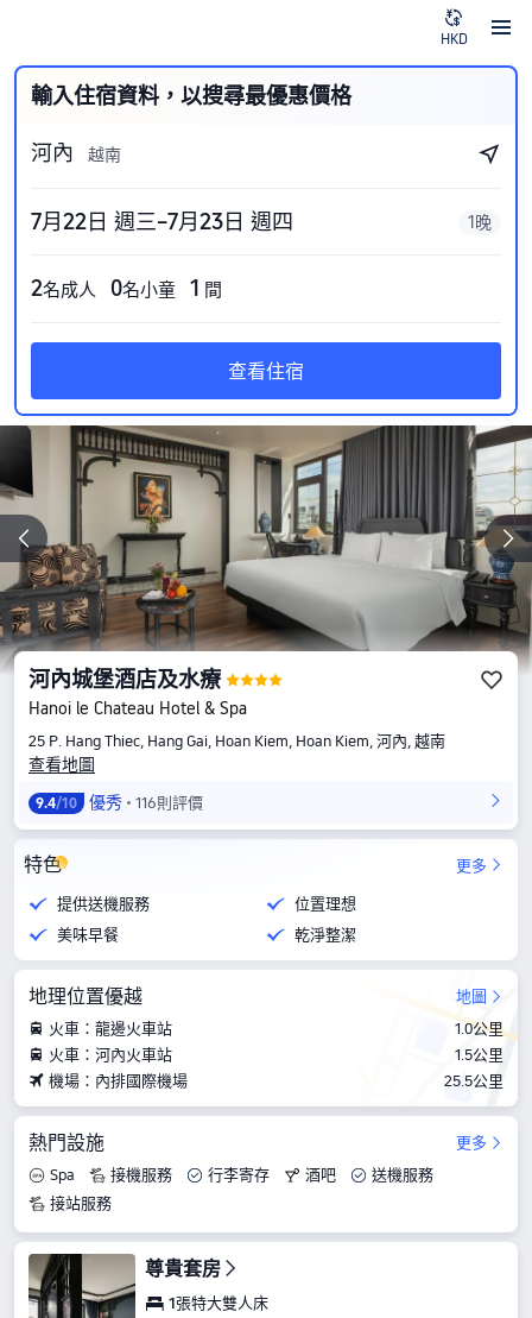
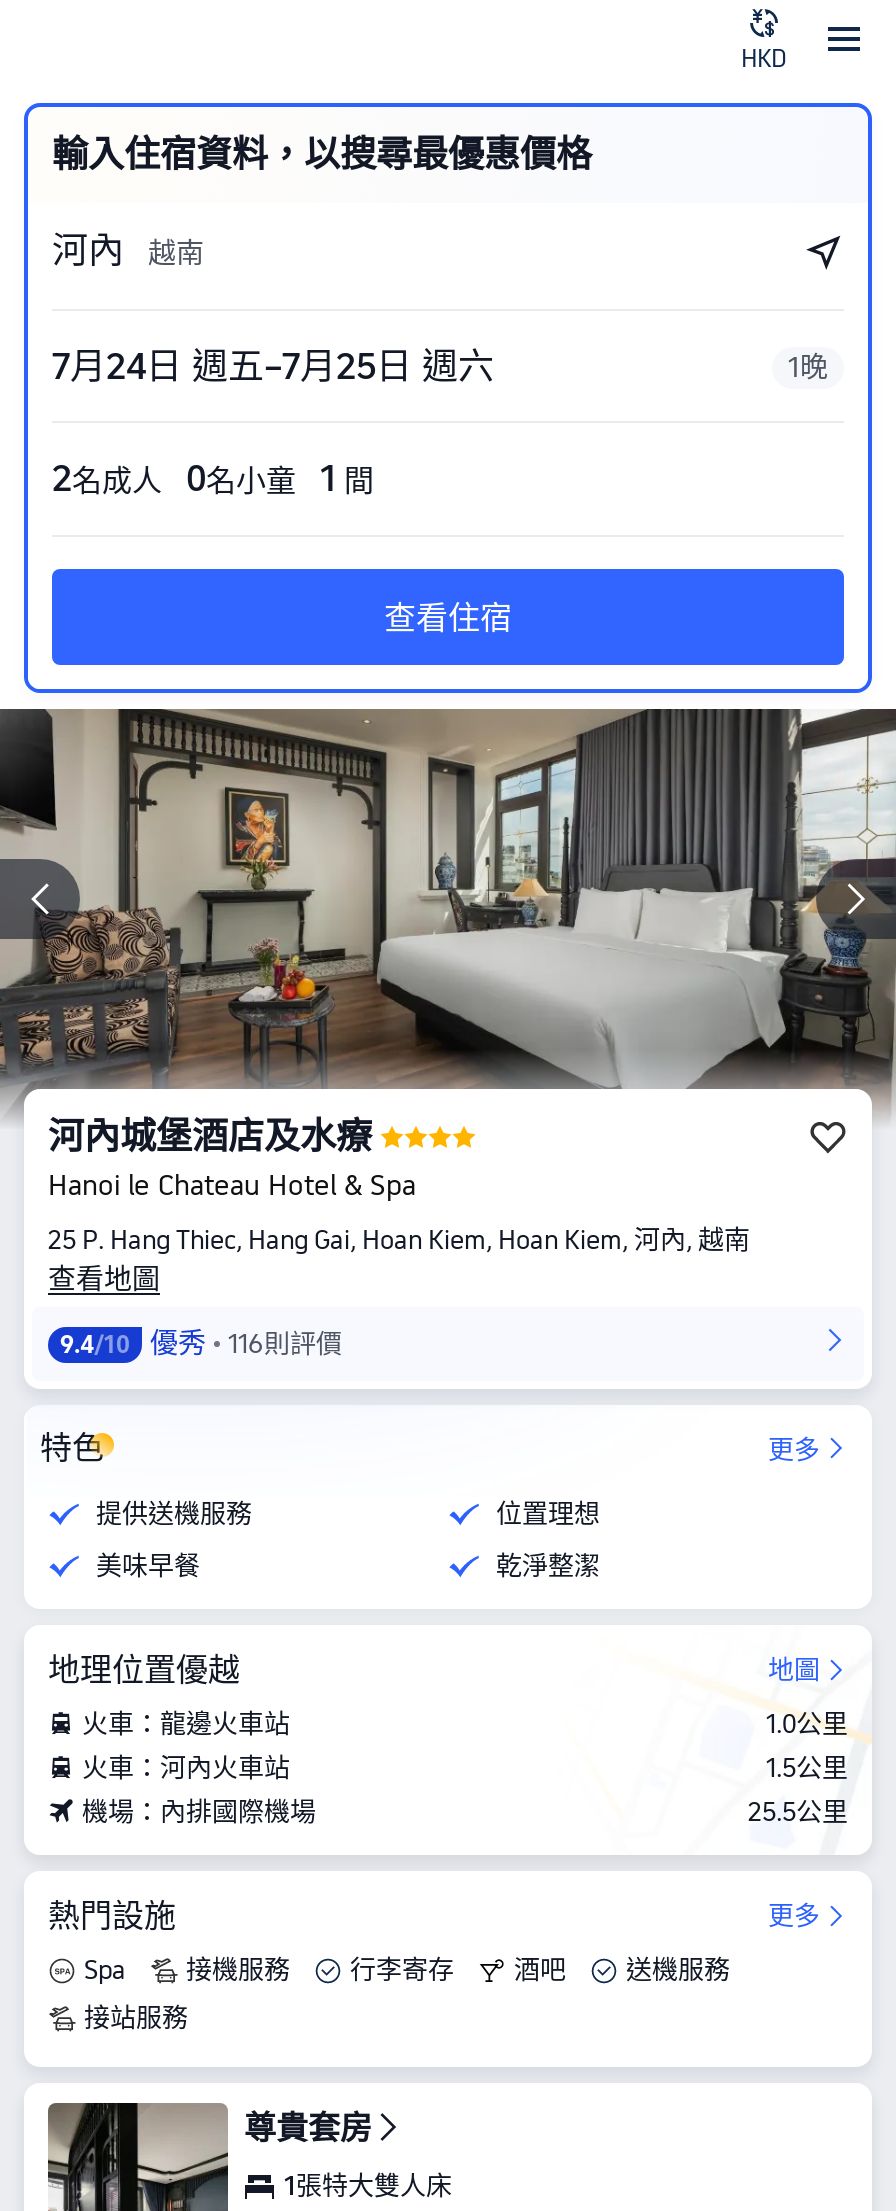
[31,209,293,234] 7月22日 週三–7月23日 週四 -> [52,345,494,387] 7月24日 週五–7月25日 週六

